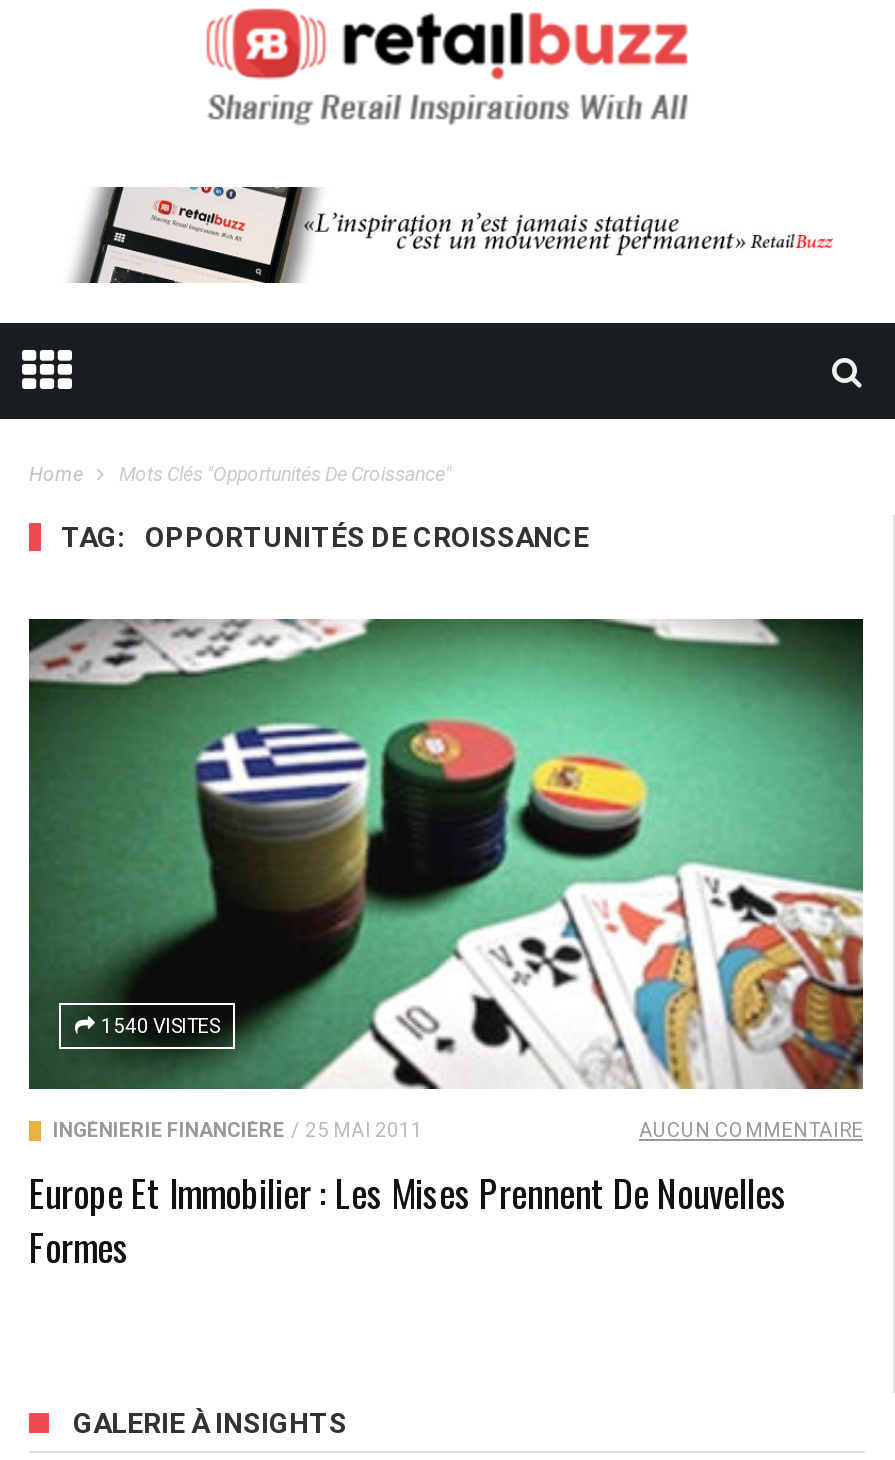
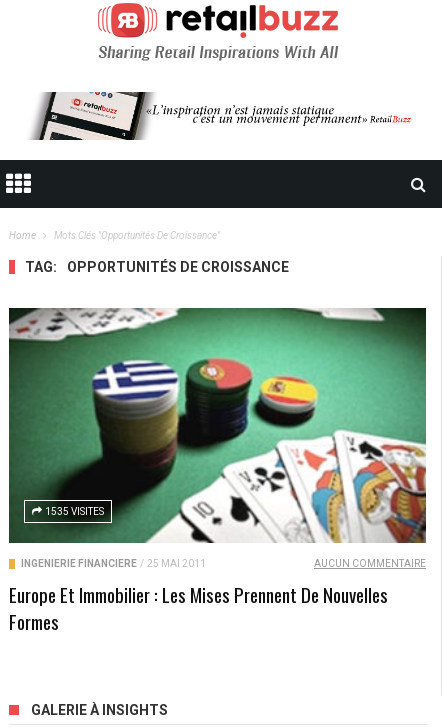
[101,1014,219,1036] 1540 VISITES -> [45,505,104,516] 1535 VISITES

